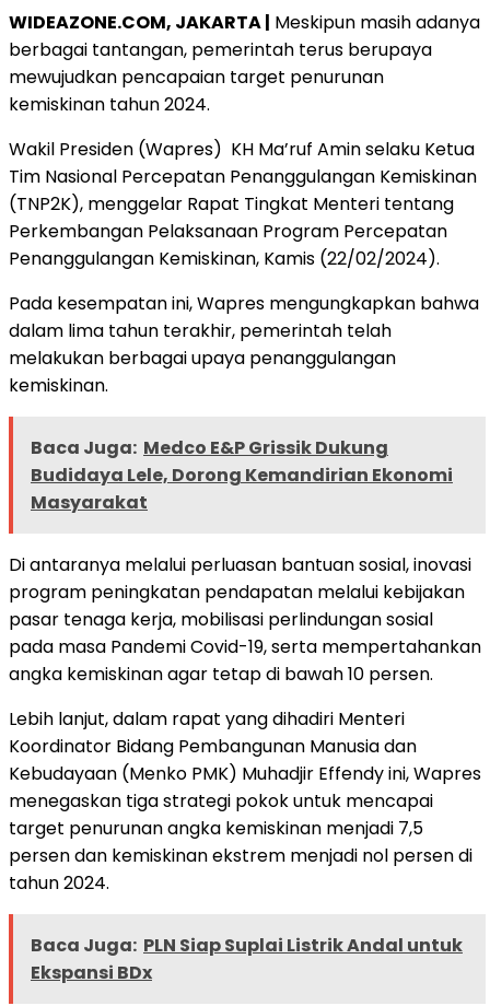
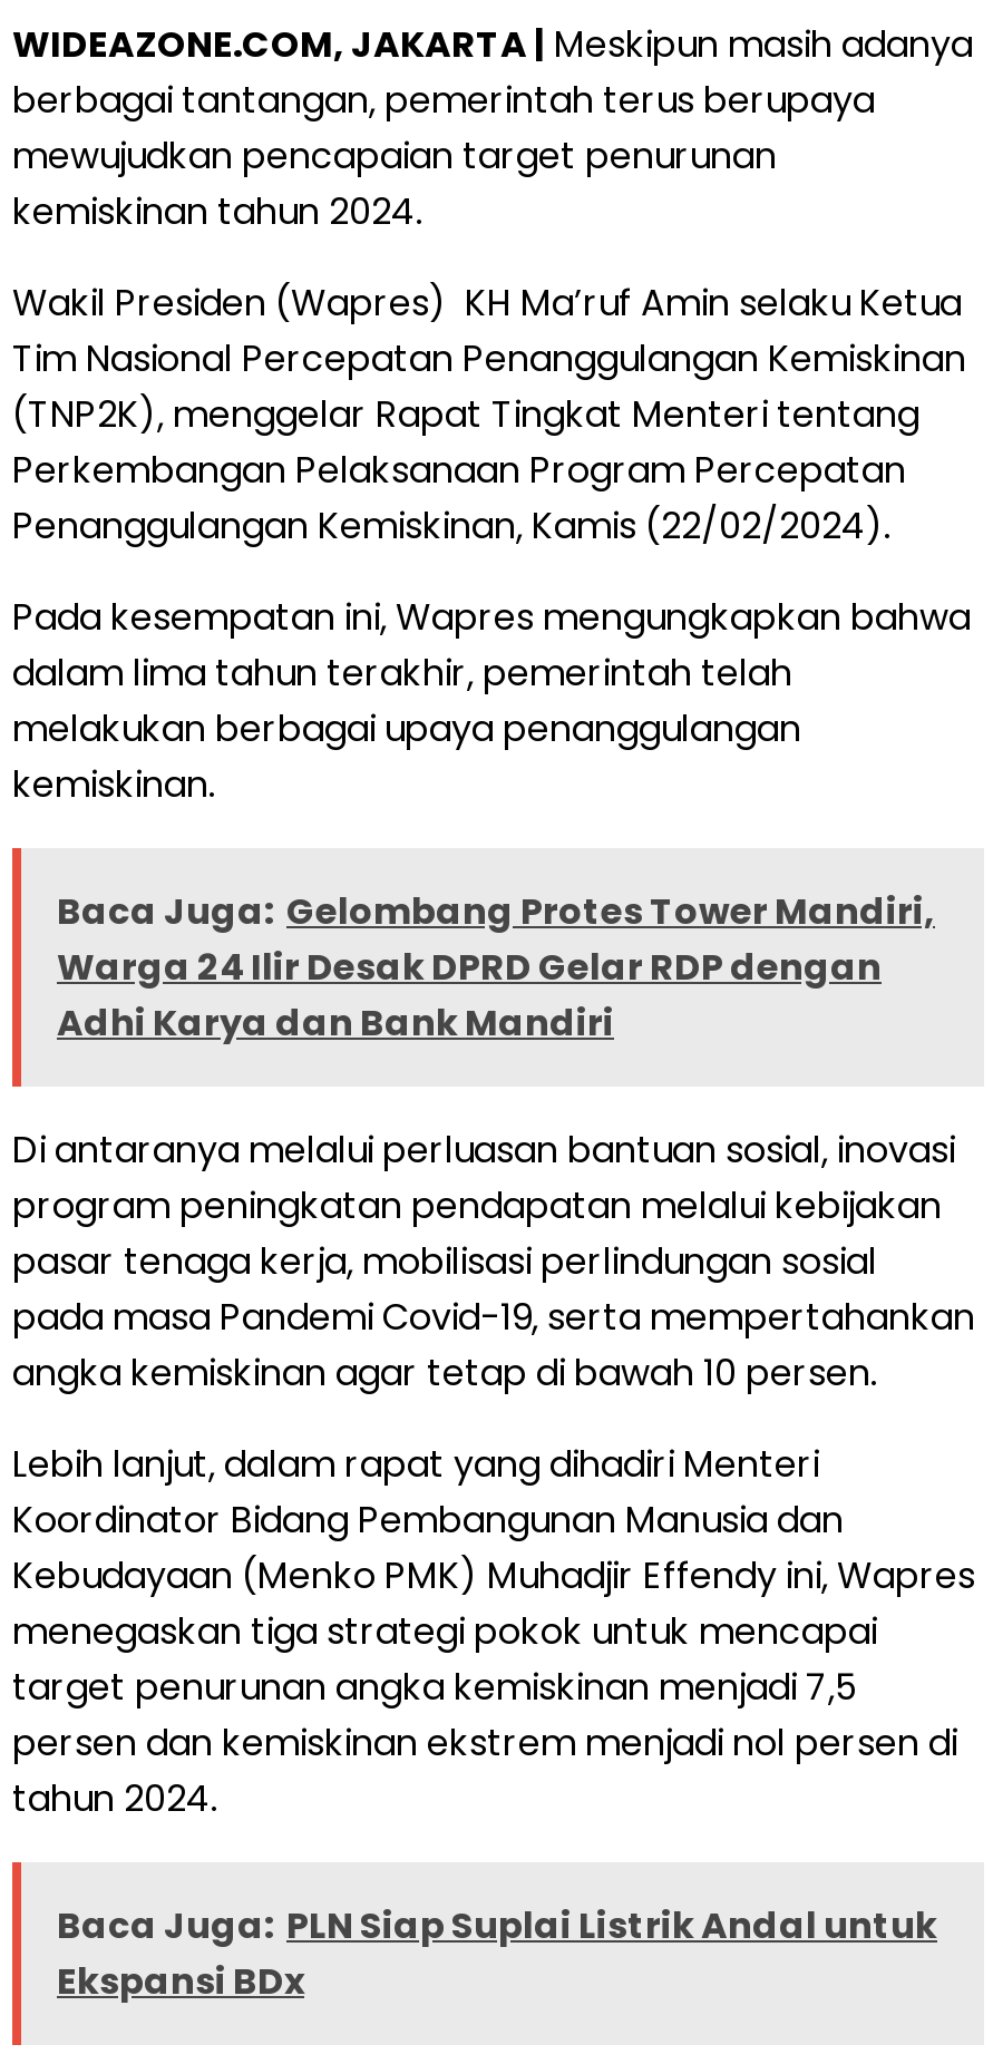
[31,435,453,515] Baca Juga: Medco E&P Grissik Dukung | Budidaya Lele, Dorong Kemandirian Ekonomi | Masyarakat -> [57,886,935,1048] Baca Juga: Gelombang Protes Tower Mandiri, | Warga 24 Ilir Desak DPRD Gelar RDP dengan | Adhi Karya dan Bank Mandiri

